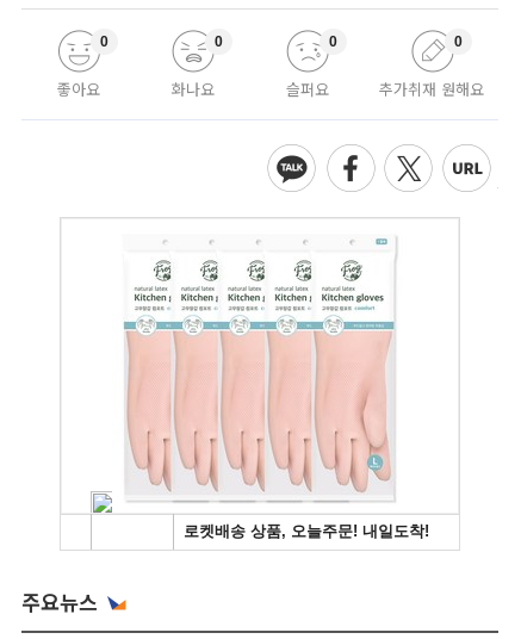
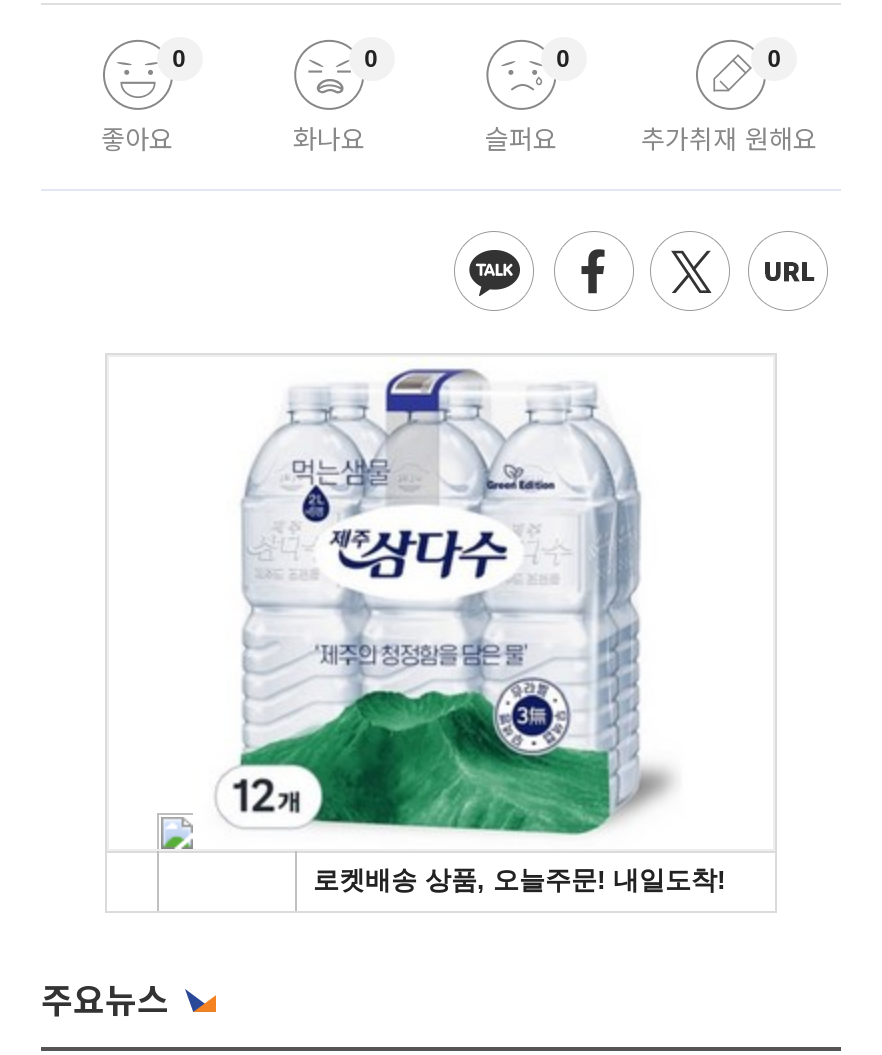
[122,227,399,504] [image] -> [213,367,667,837] [image]

